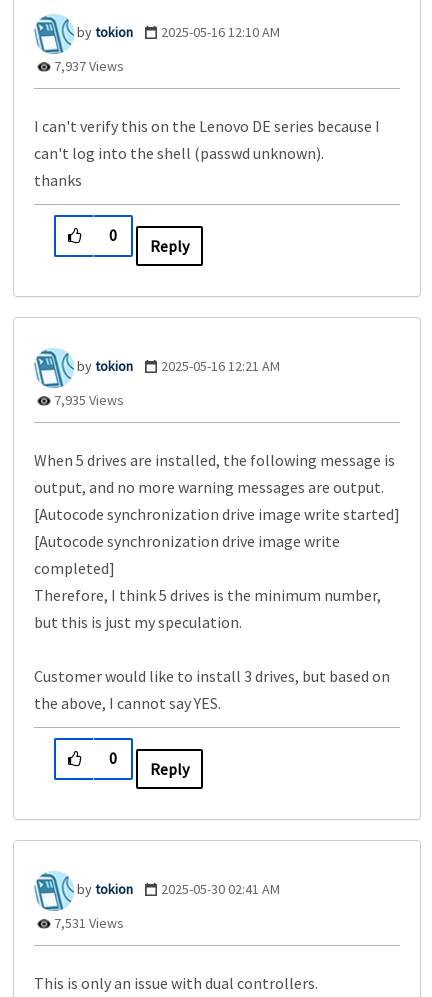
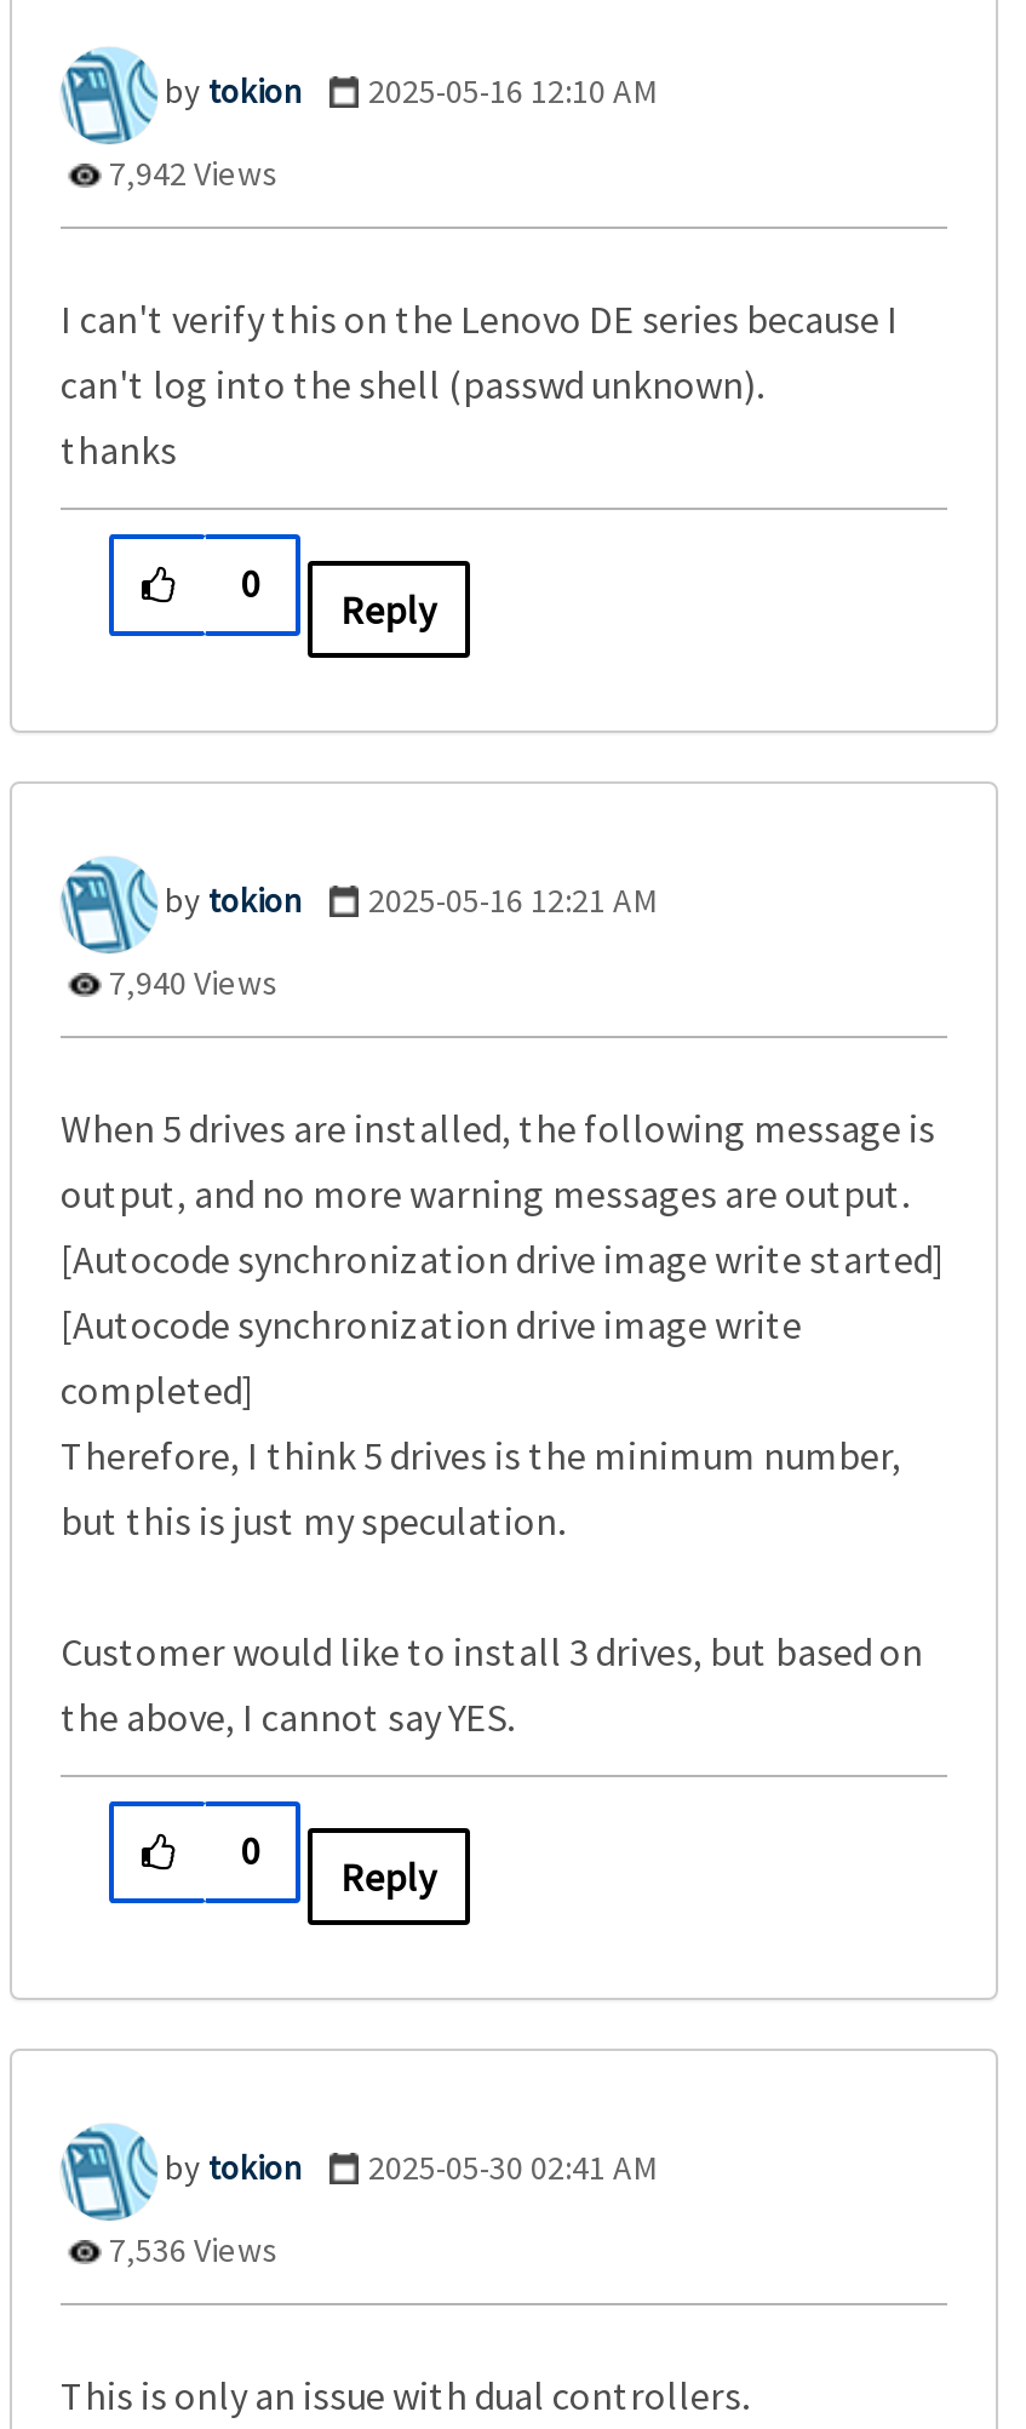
[51,57,124,75] 7,937 Views -> [102,151,279,195] 7,942 Views
[51,391,124,409] 7,935 Views -> [102,961,279,1004] 7,940 Views
[51,914,124,932] 7,531 Views -> [102,2228,279,2272] 7,536 Views

